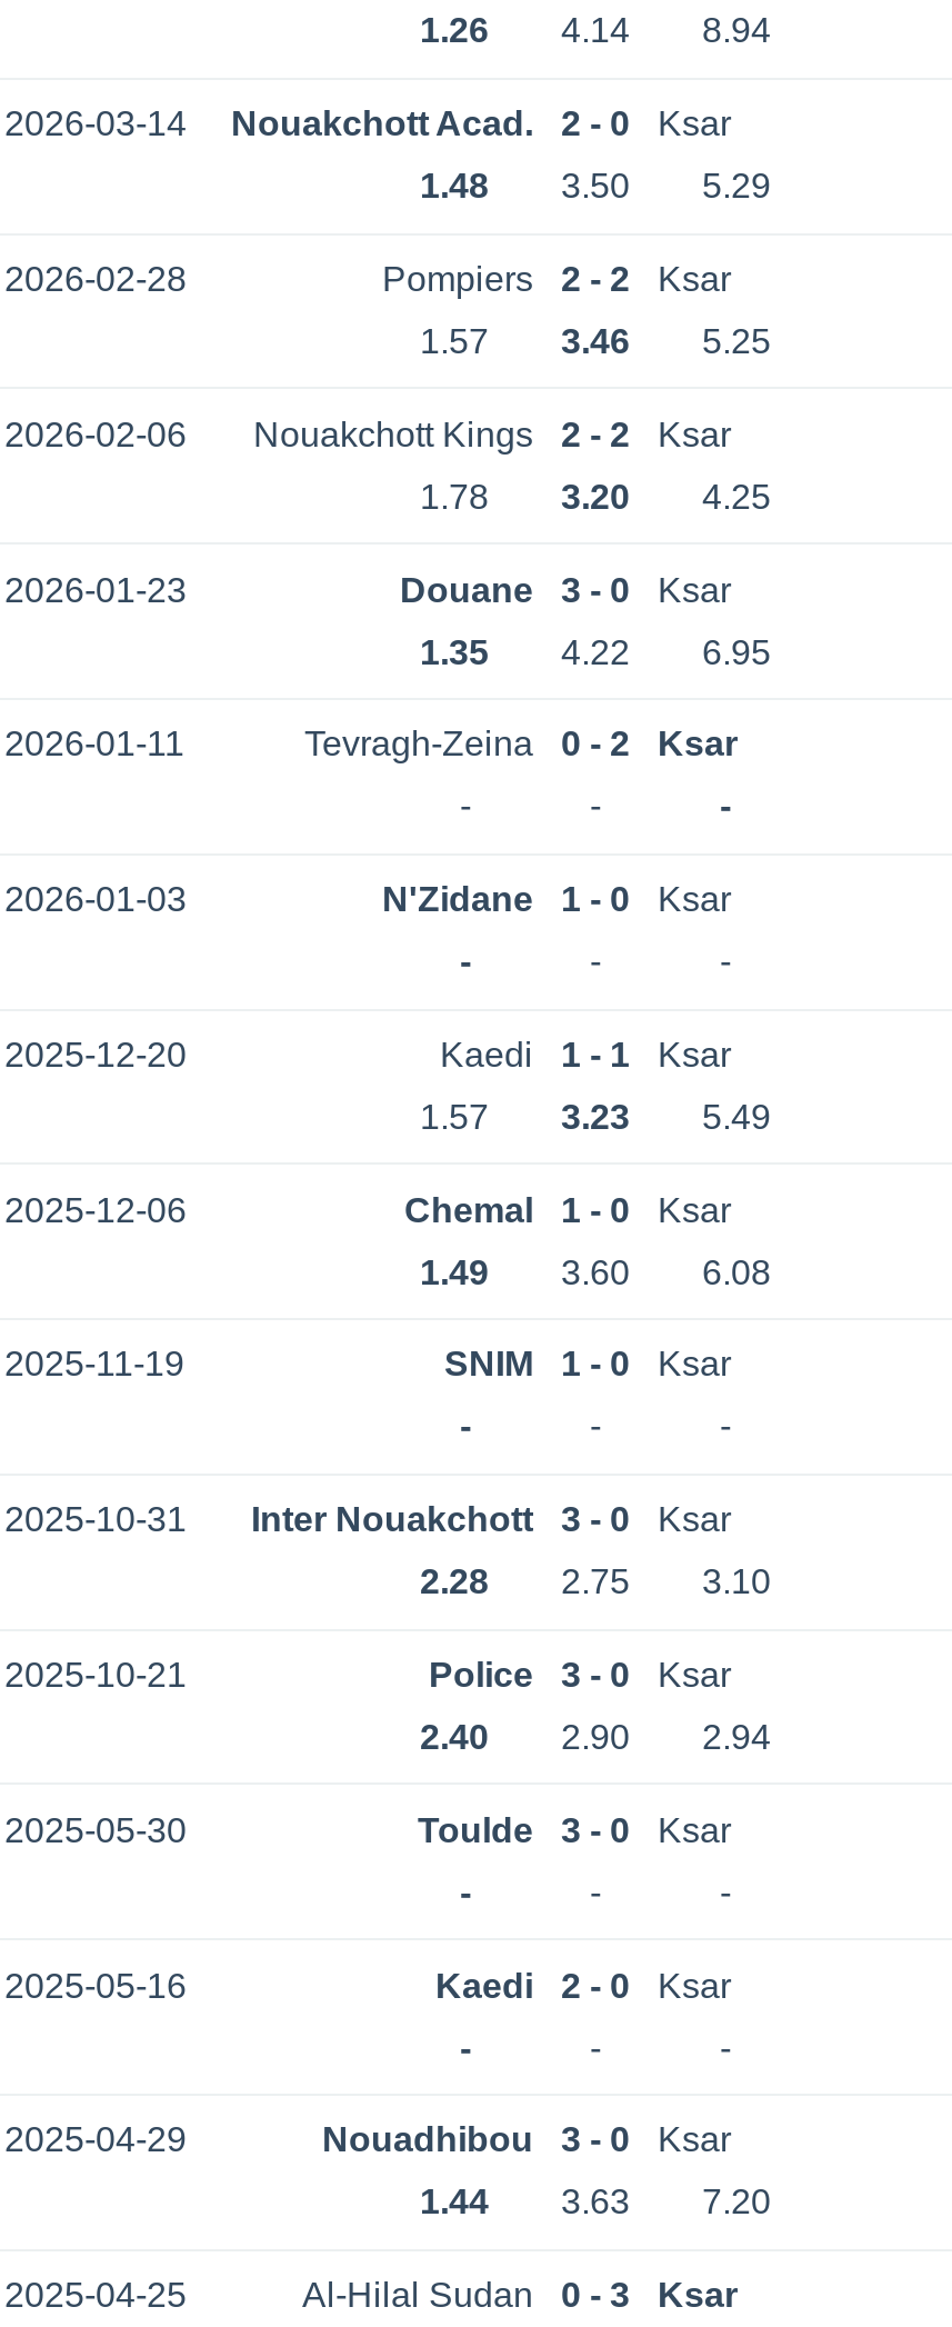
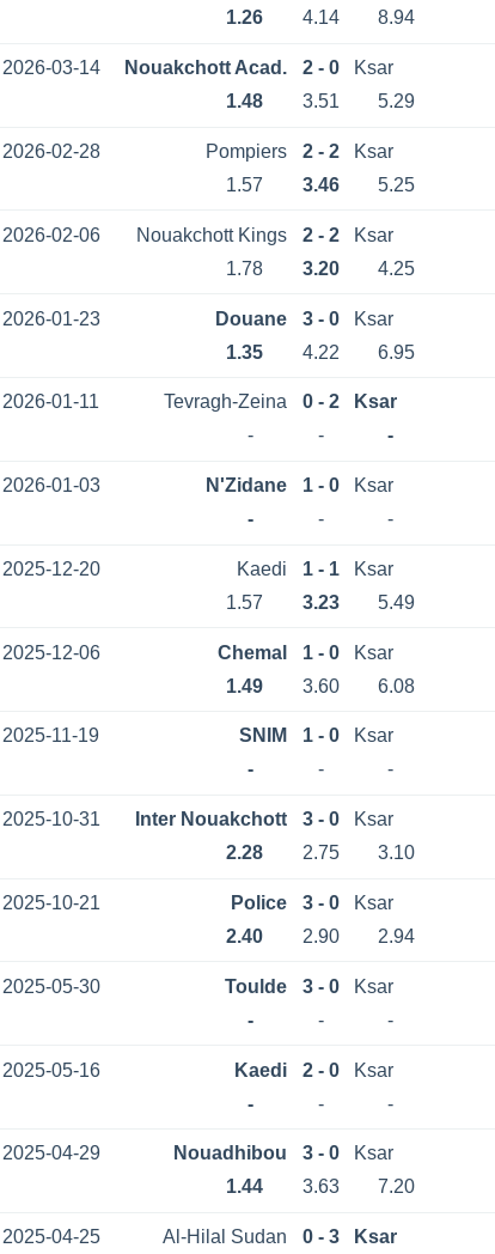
[420,167,771,205] 1.48 3.50 5.29 -> [226,91,415,112] 1.48 3.51 5.29

